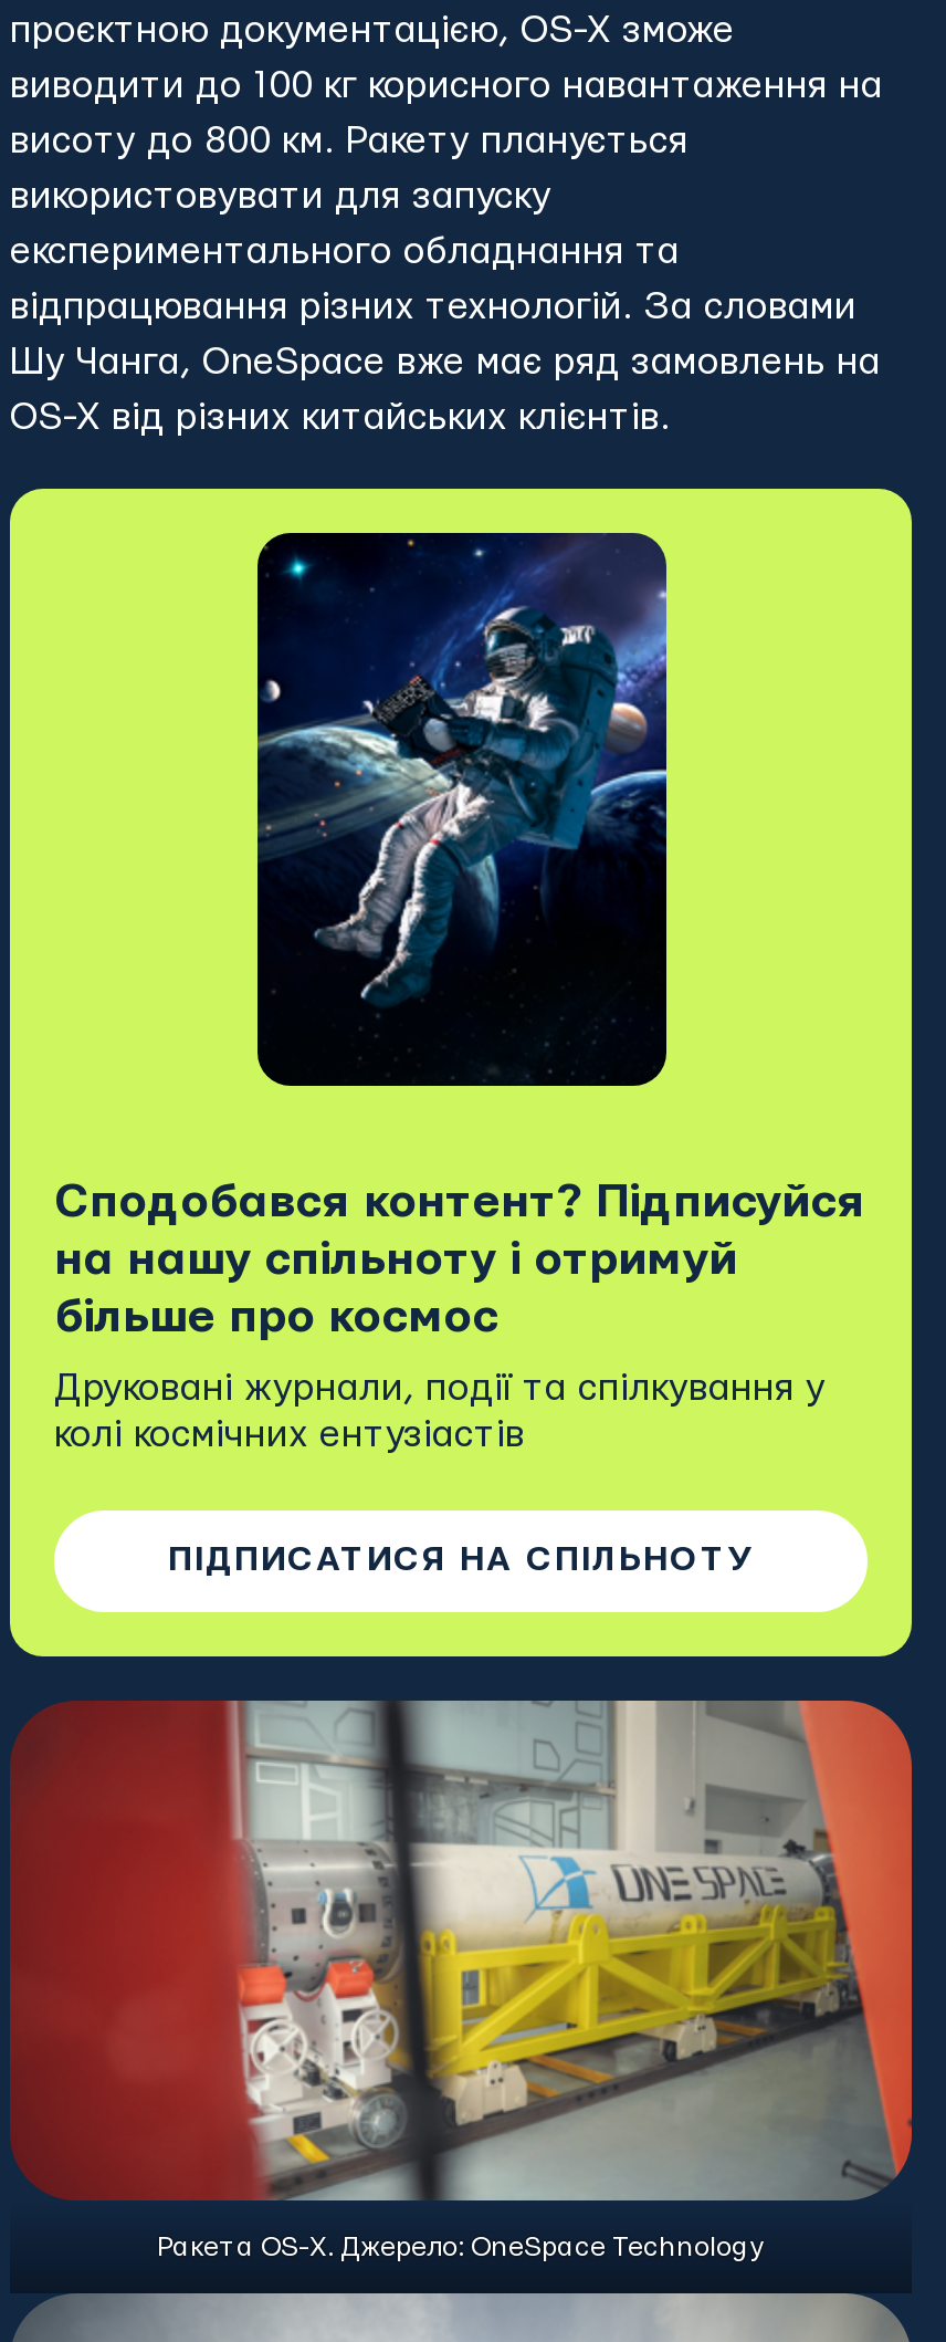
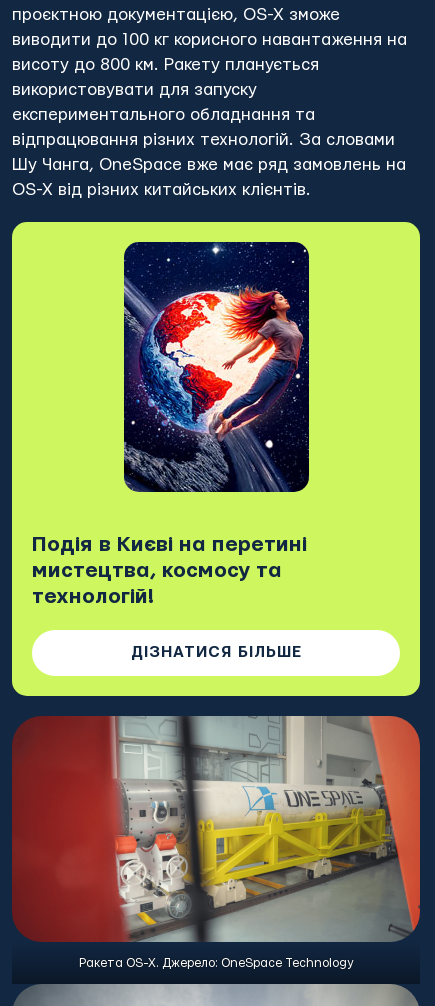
[255,533,669,1088] [image] -> [123,242,310,473] [image]
[54,1179,865,1577] Сподобався контент? Підписуйся | на нашу спільноту і отримуй | більше про космос | Друковані журнали, події та спілкування у | колі космічних ентузіастів | ПІДПИСАТИСЯ НА СПІЛЬНОТУ -> [32,534,307,660] Подія в Києві на перетині | мистецтва, космосу та | технологій! | ДІЗНАТИСЯ БІЛЬШЕ

